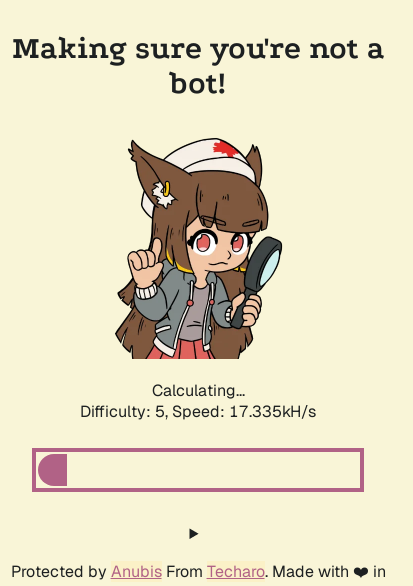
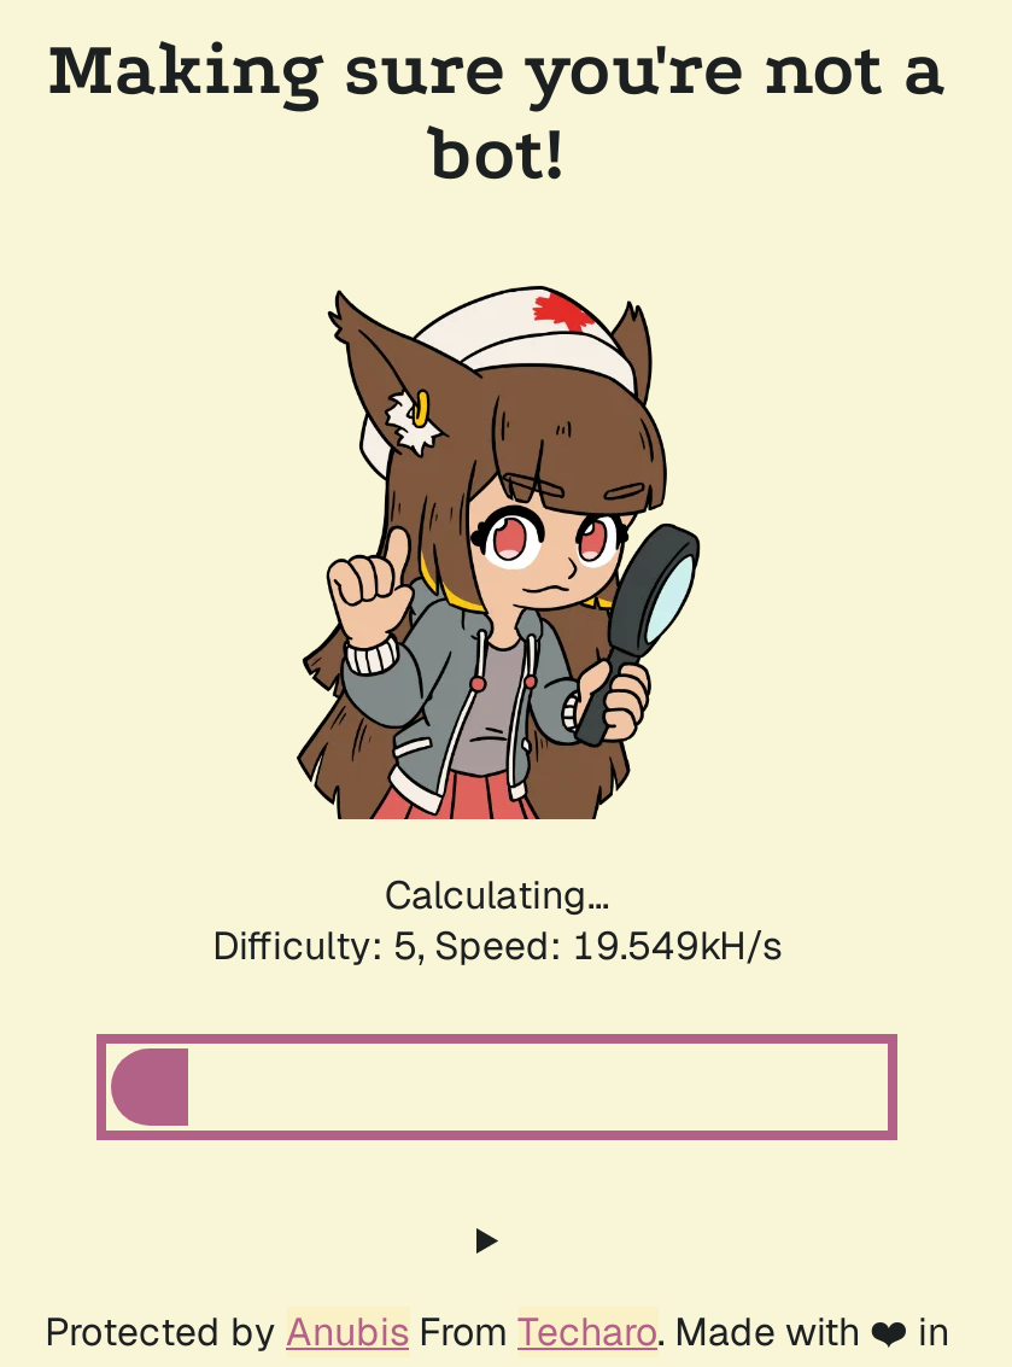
[80,401,316,422] Difficulty: 5, Speed: 17.335kH/s -> [212,921,782,971] Difficulty: 5, Speed: 19.549kH/s

